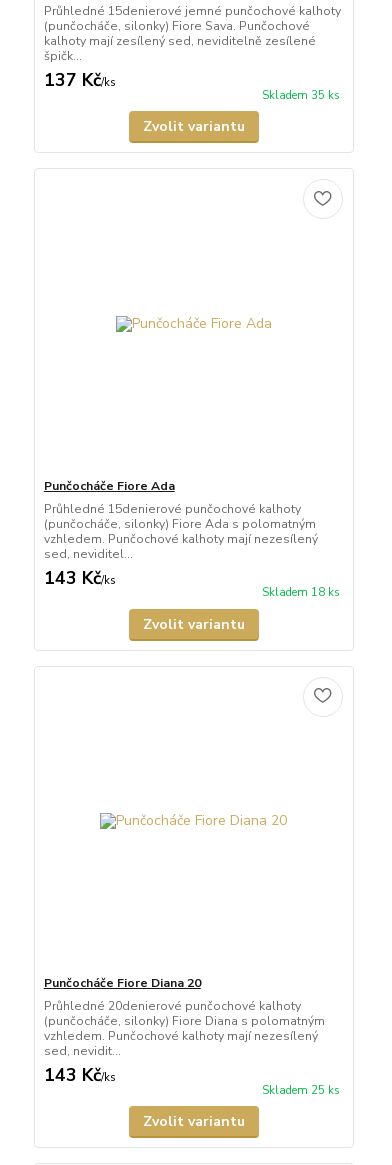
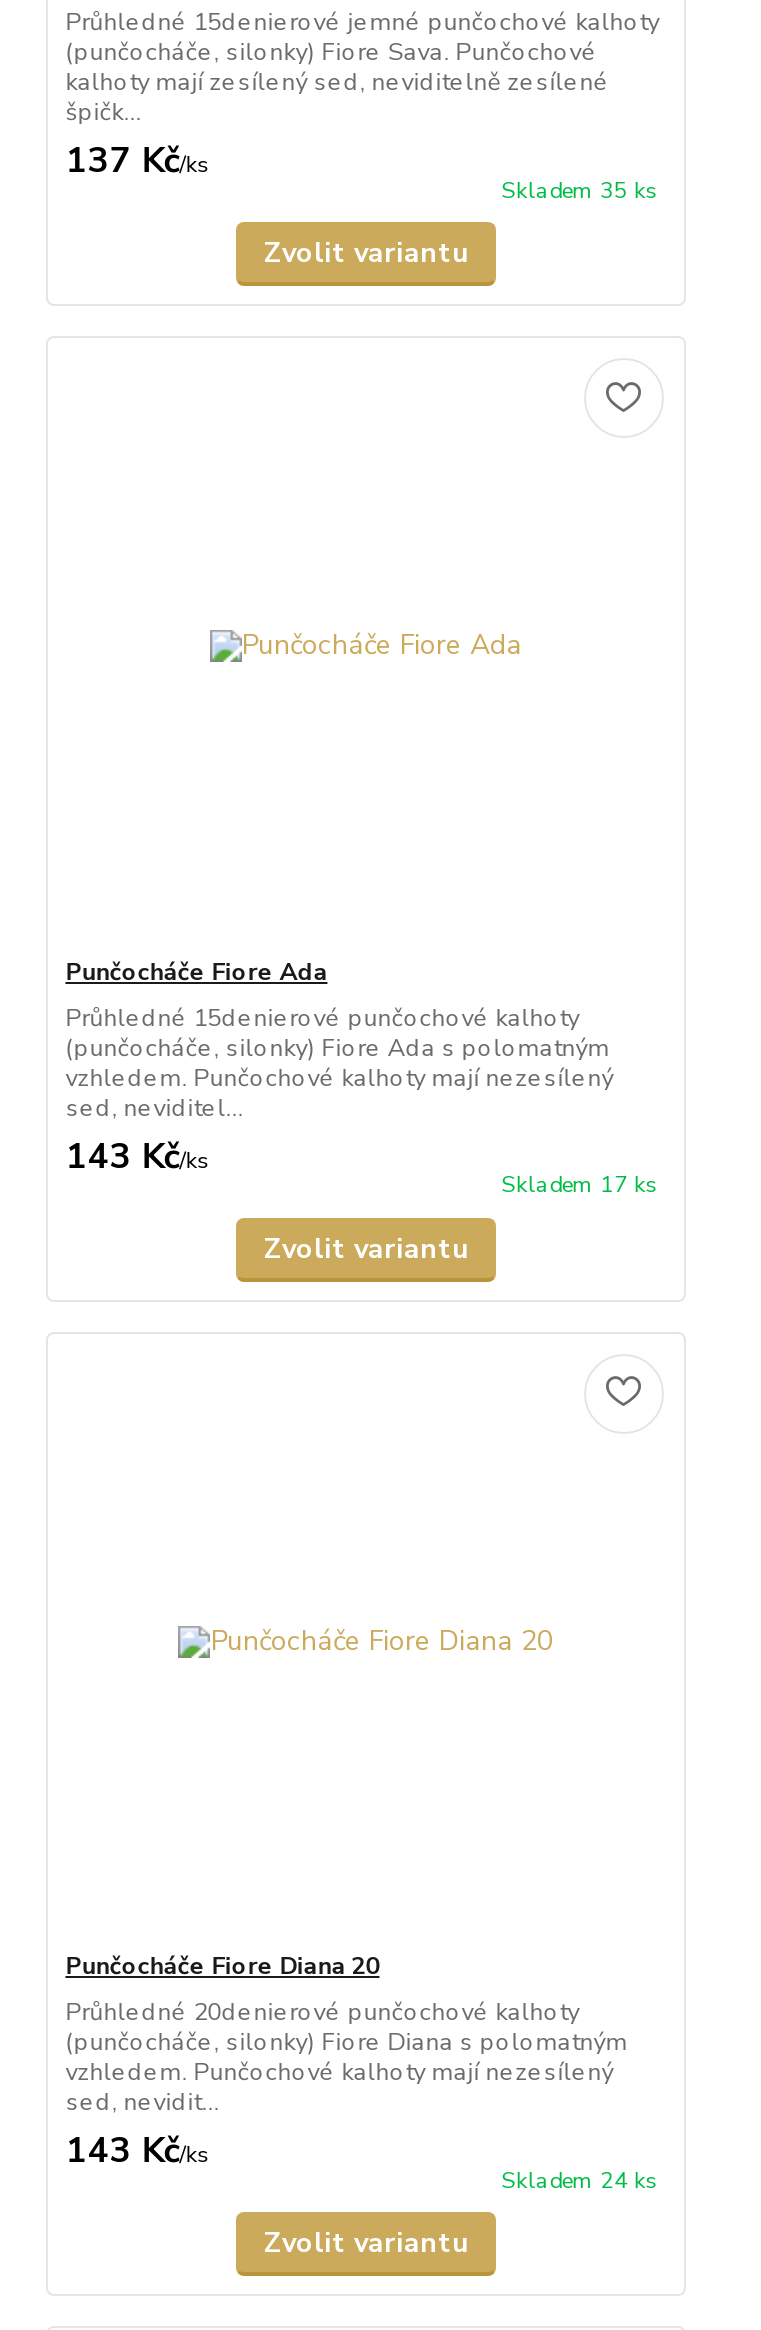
[262,585,340,600] Skladem 18 ks -> [502,1170,658,1200] Skladem 17 ks
[262,1083,340,1098] Skladem 25 ks -> [502,2165,658,2195] Skladem 24 ks

